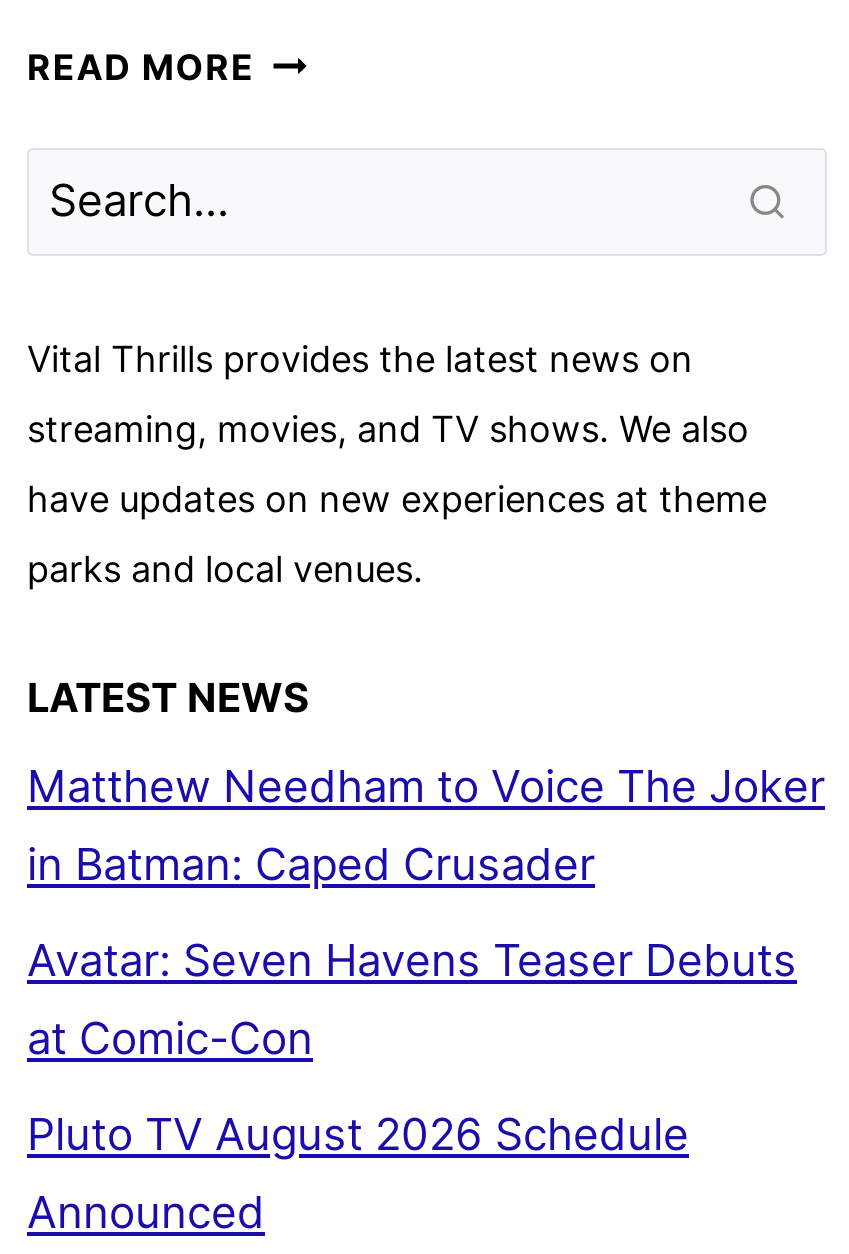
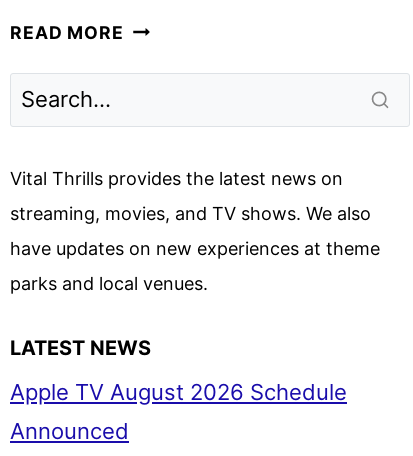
[27,760,825,1160] Matthew Needham to Voice The Joker | in Batman: Caped Crusader | Avatar: Seven Havens Teaser Debuts | at Comic-Con | Pluto TV August 2026 Schedule -> [10,379,347,405] Apple TV August 2026 Schedule

